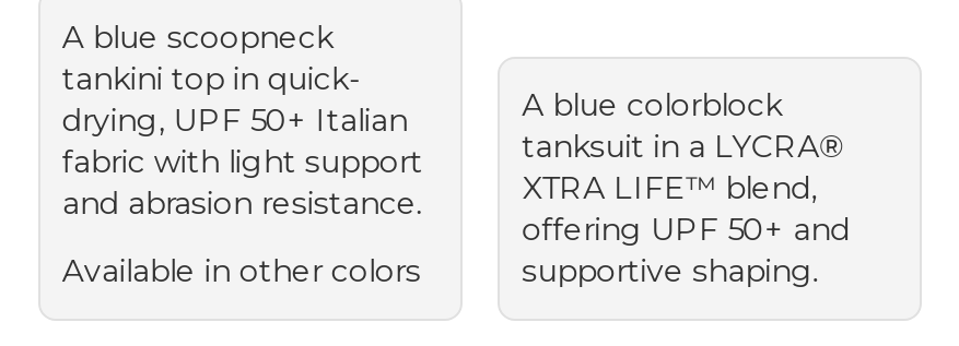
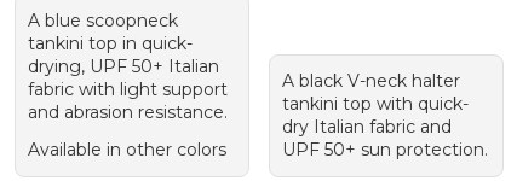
[522,86,850,291] A blue colorblock | tanksuit in a LYCRA® | XTRA LIFE™ blend, | offering UPF 50+ and | supportive shaping. -> [282,70,488,161] A black V-neck halter | tankini top with quick- | dry Italian fabric and | UPF 50+ sun protection.

